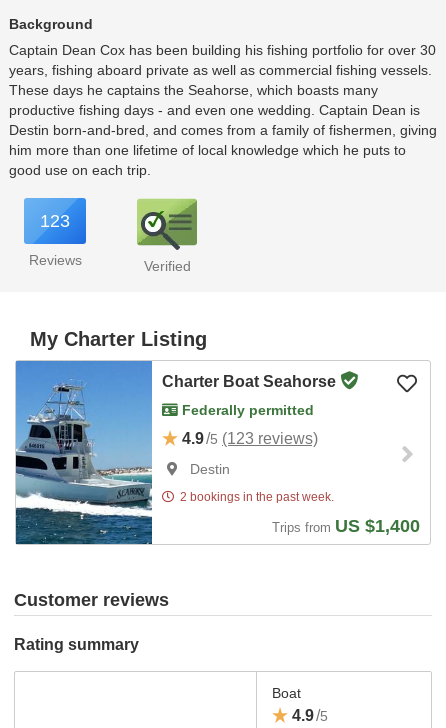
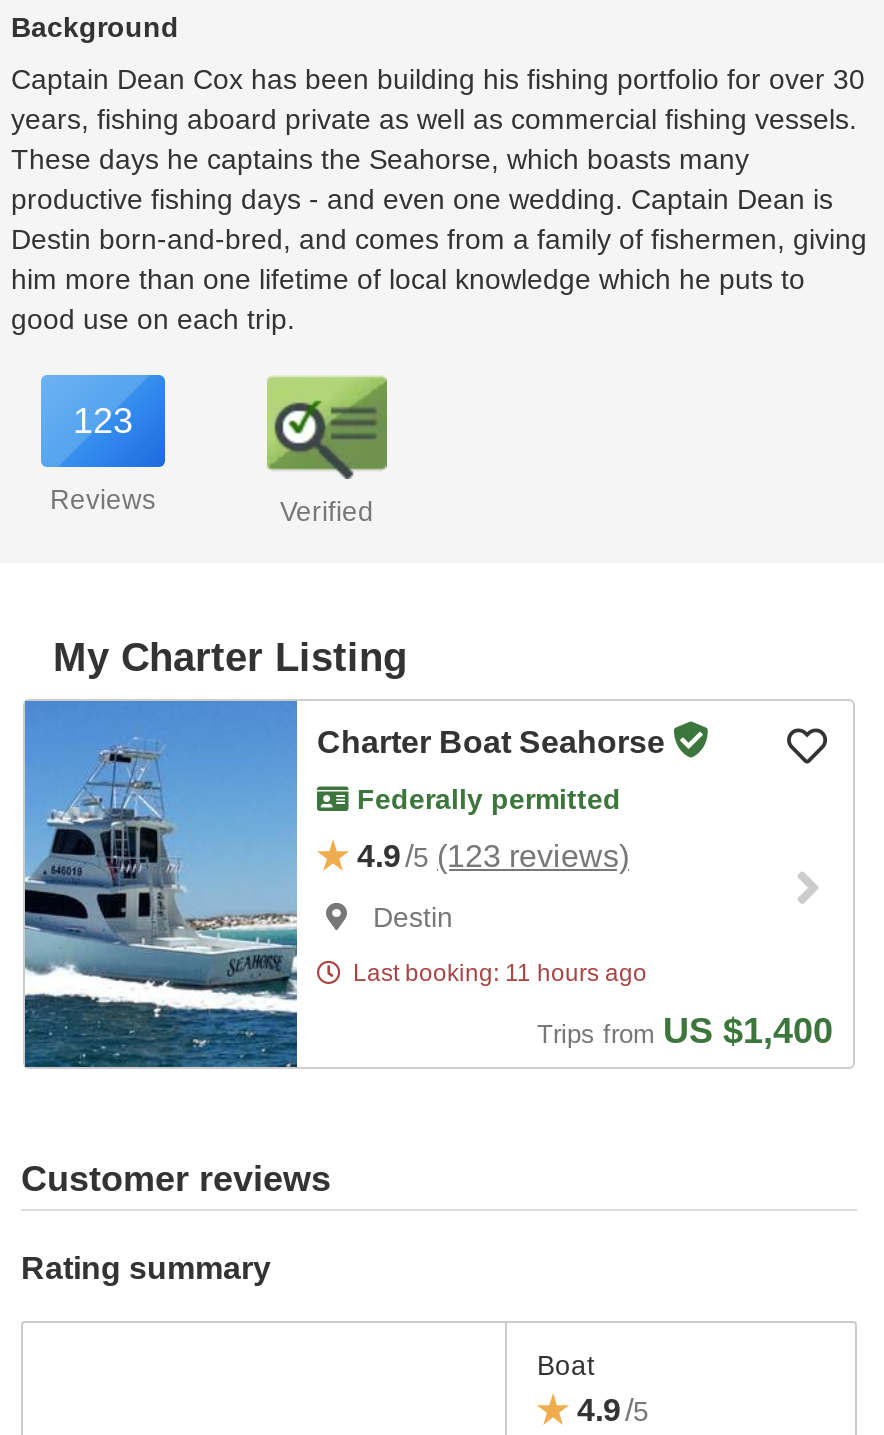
[174,490,334,504] 2 bookings in the past week. -> [341,959,647,987] Last booking: 11 hours ago

